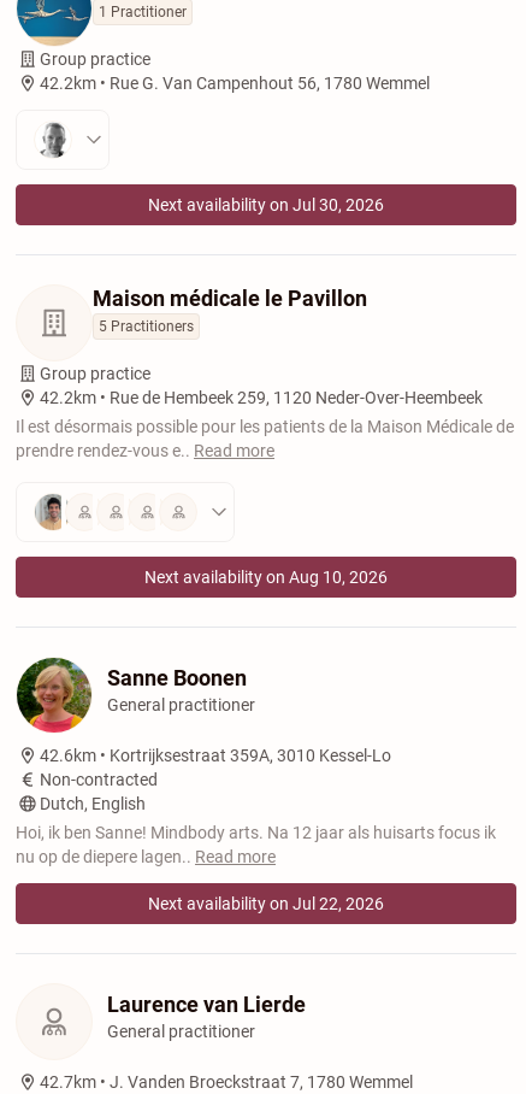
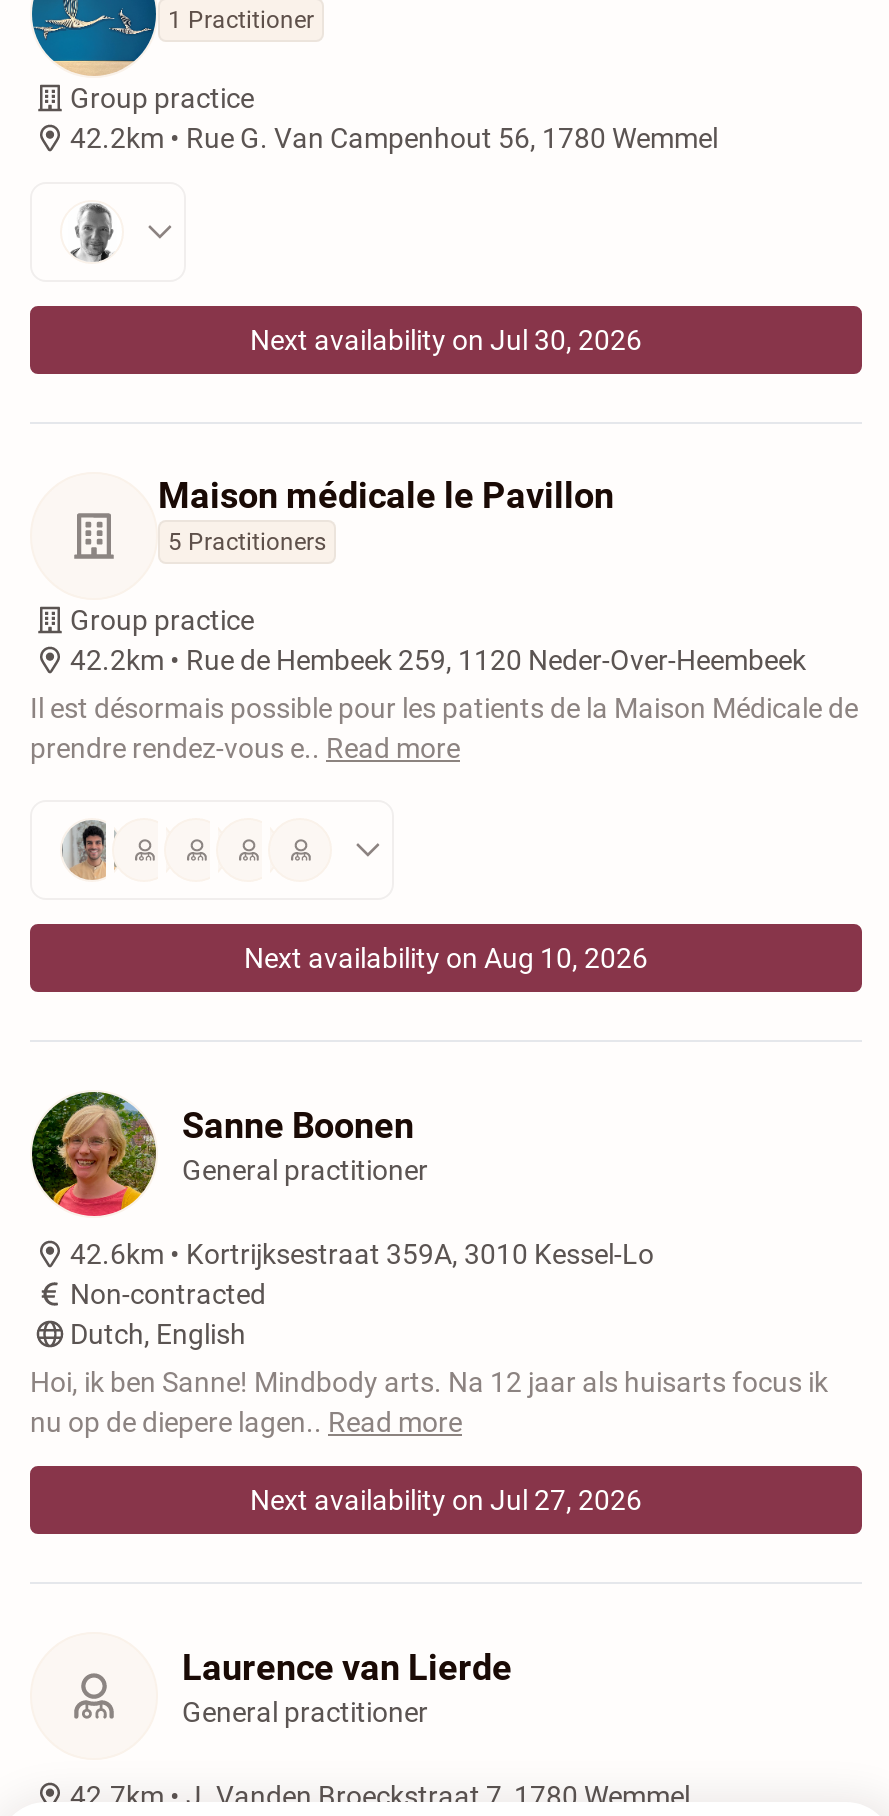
[148,894,384,913] Next availability on Jul 22, 2026 -> [250,1484,642,1516] Next availability on Jul 27, 2026

